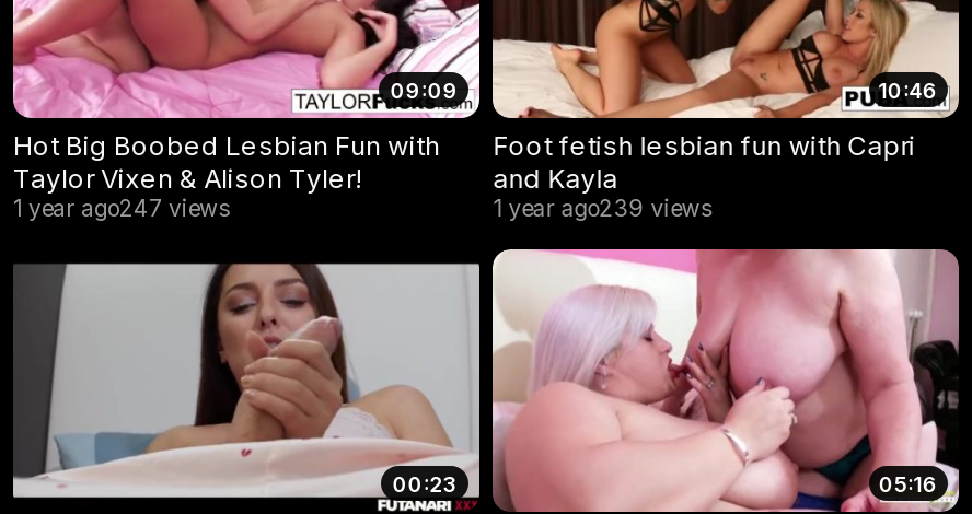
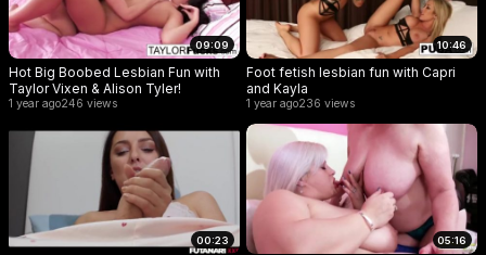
[13,196,230,224] 1 year ago247 views -> [9,97,117,111] 1 year ago246 views
[493,196,712,224] 1 year ago239 views -> [246,97,355,111] 1 year ago236 views

